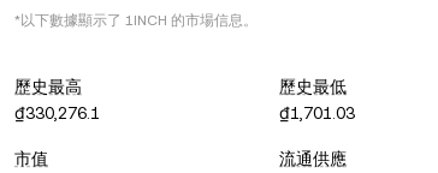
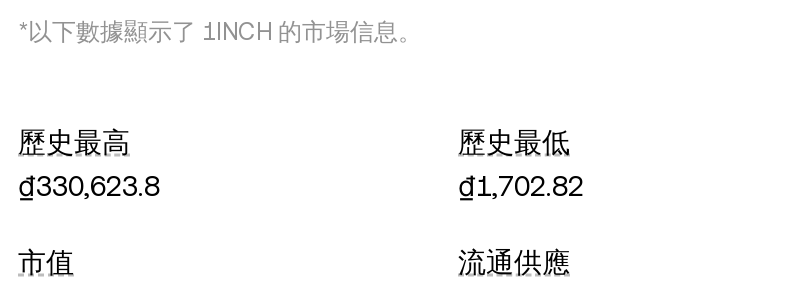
[14,103,100,123] ₫330,276.1 -> [18,170,160,202] ₫330,623.8
[279,103,355,123] ₫1,701.03 -> [458,170,584,202] ₫1,702.82

